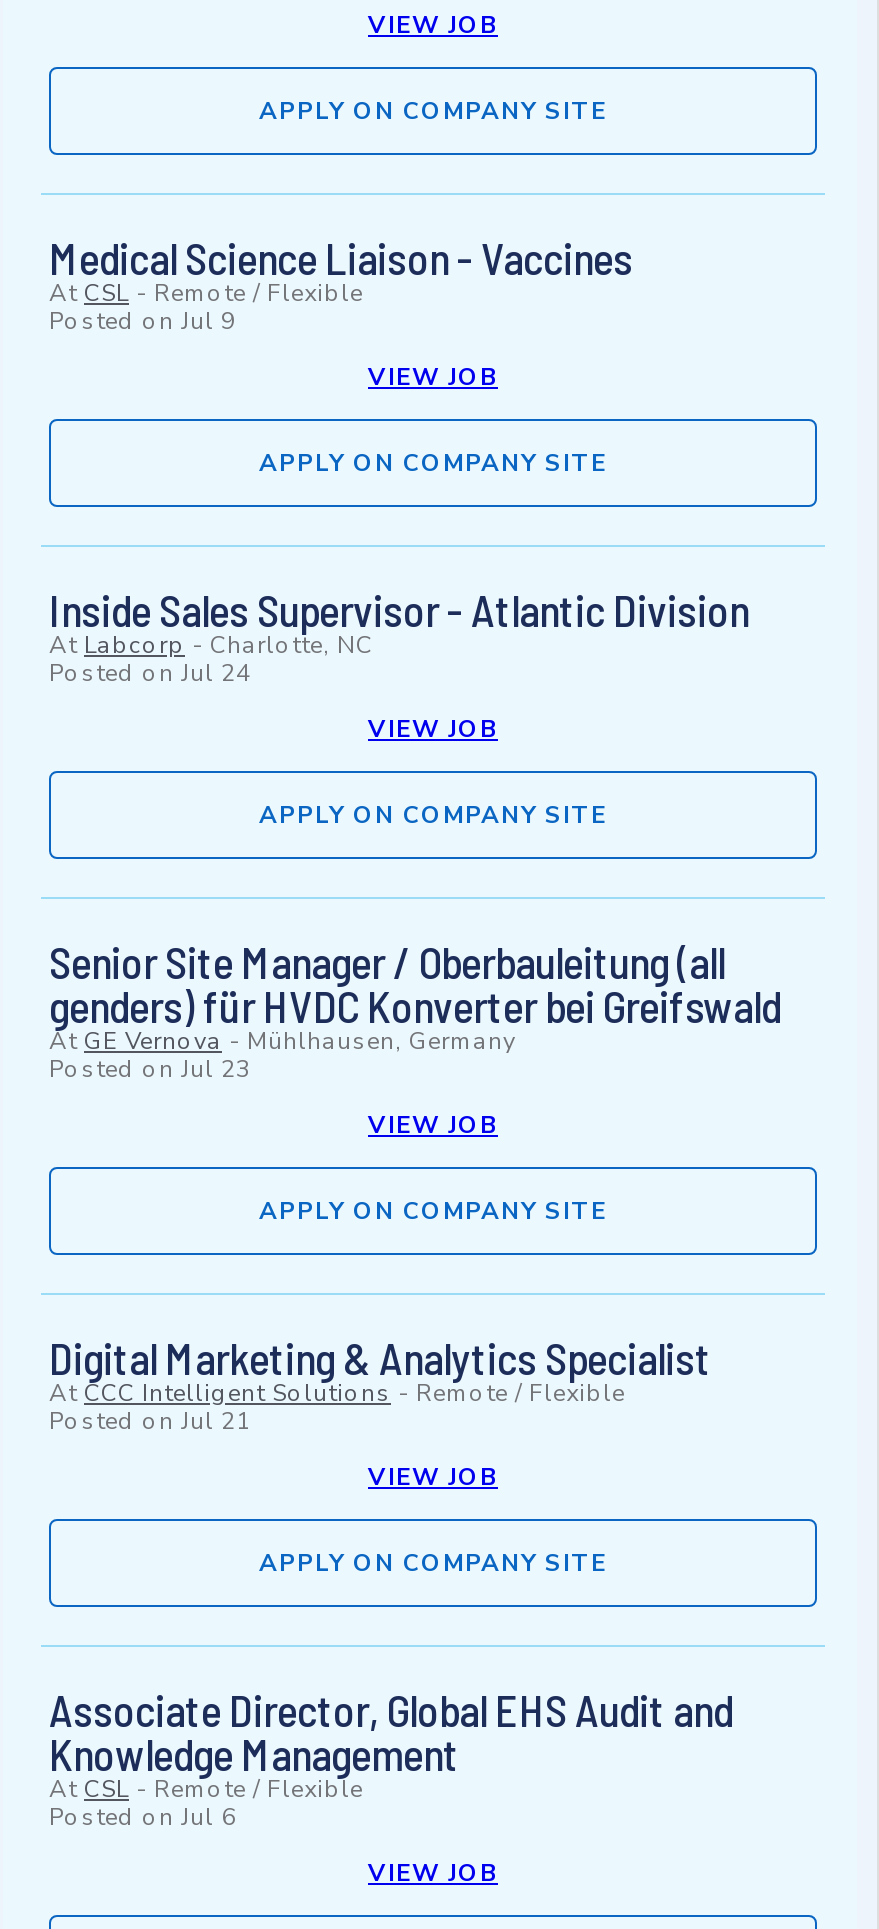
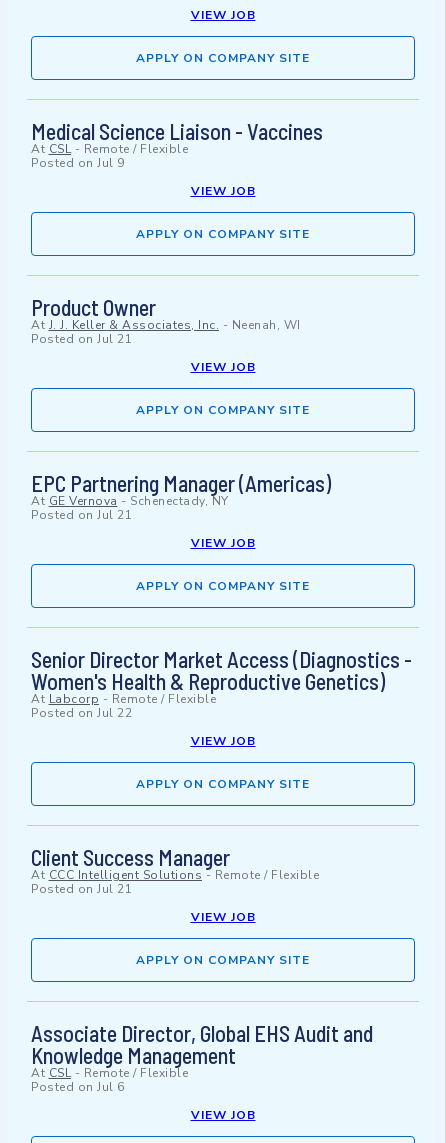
[49,584,749,690] Inside Sales Supervisor - Atlantic Division | At Labcorp - Charlotte, NC | Posted onJul 24 -> [31,294,300,347] Product Owner | At J. J. Keller & Associates, Inc. - Neenah, WI | Posted onJul 21
[49,936,781,1086] Senior Site Manager / Oberbauleitung (all | genders) für HVDC Konverter bei Greifswald | At GE Vernova - Mühlhausen, Germany | Posted onJul 23 -> [31,470,331,523] EPC Partnering Manager (Americas) | At GE Vernova - Schenectady, NY | Posted onJul 21
moved [259,1110,607,1228] -> [136,535,310,594]: VIEW JOB | APPLY ON COMPANY SITE
[49,1332,711,1384] Digital Marketing & Analytics Specialist -> [31,646,412,870] Senior Director Market Access (Diagnostics - | Women's Health & Reproductive Genetics) | At Labcorp - Remote / Flexible | Posted on Jul 22 | VIEW JOB | APPLY ON COMPANY SITE | Client Success Manager

